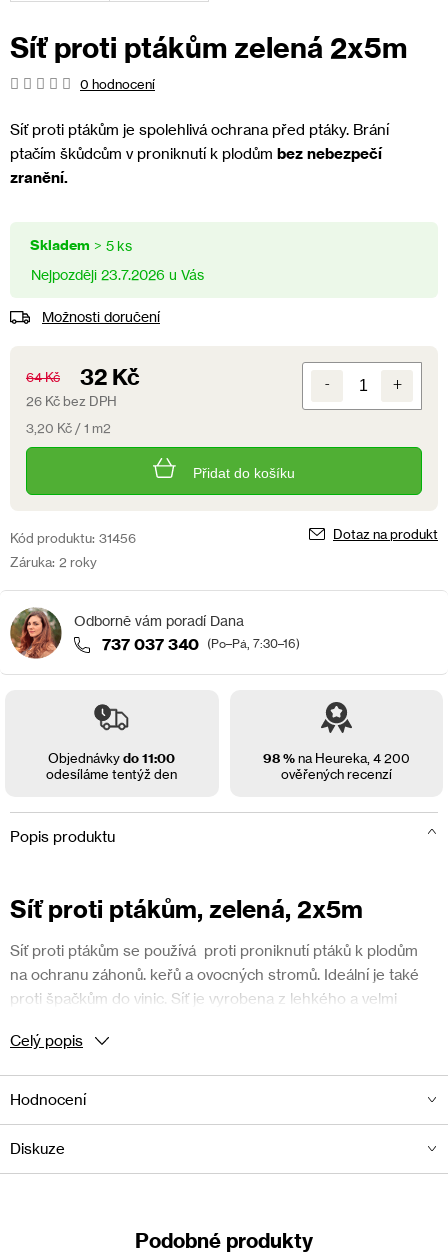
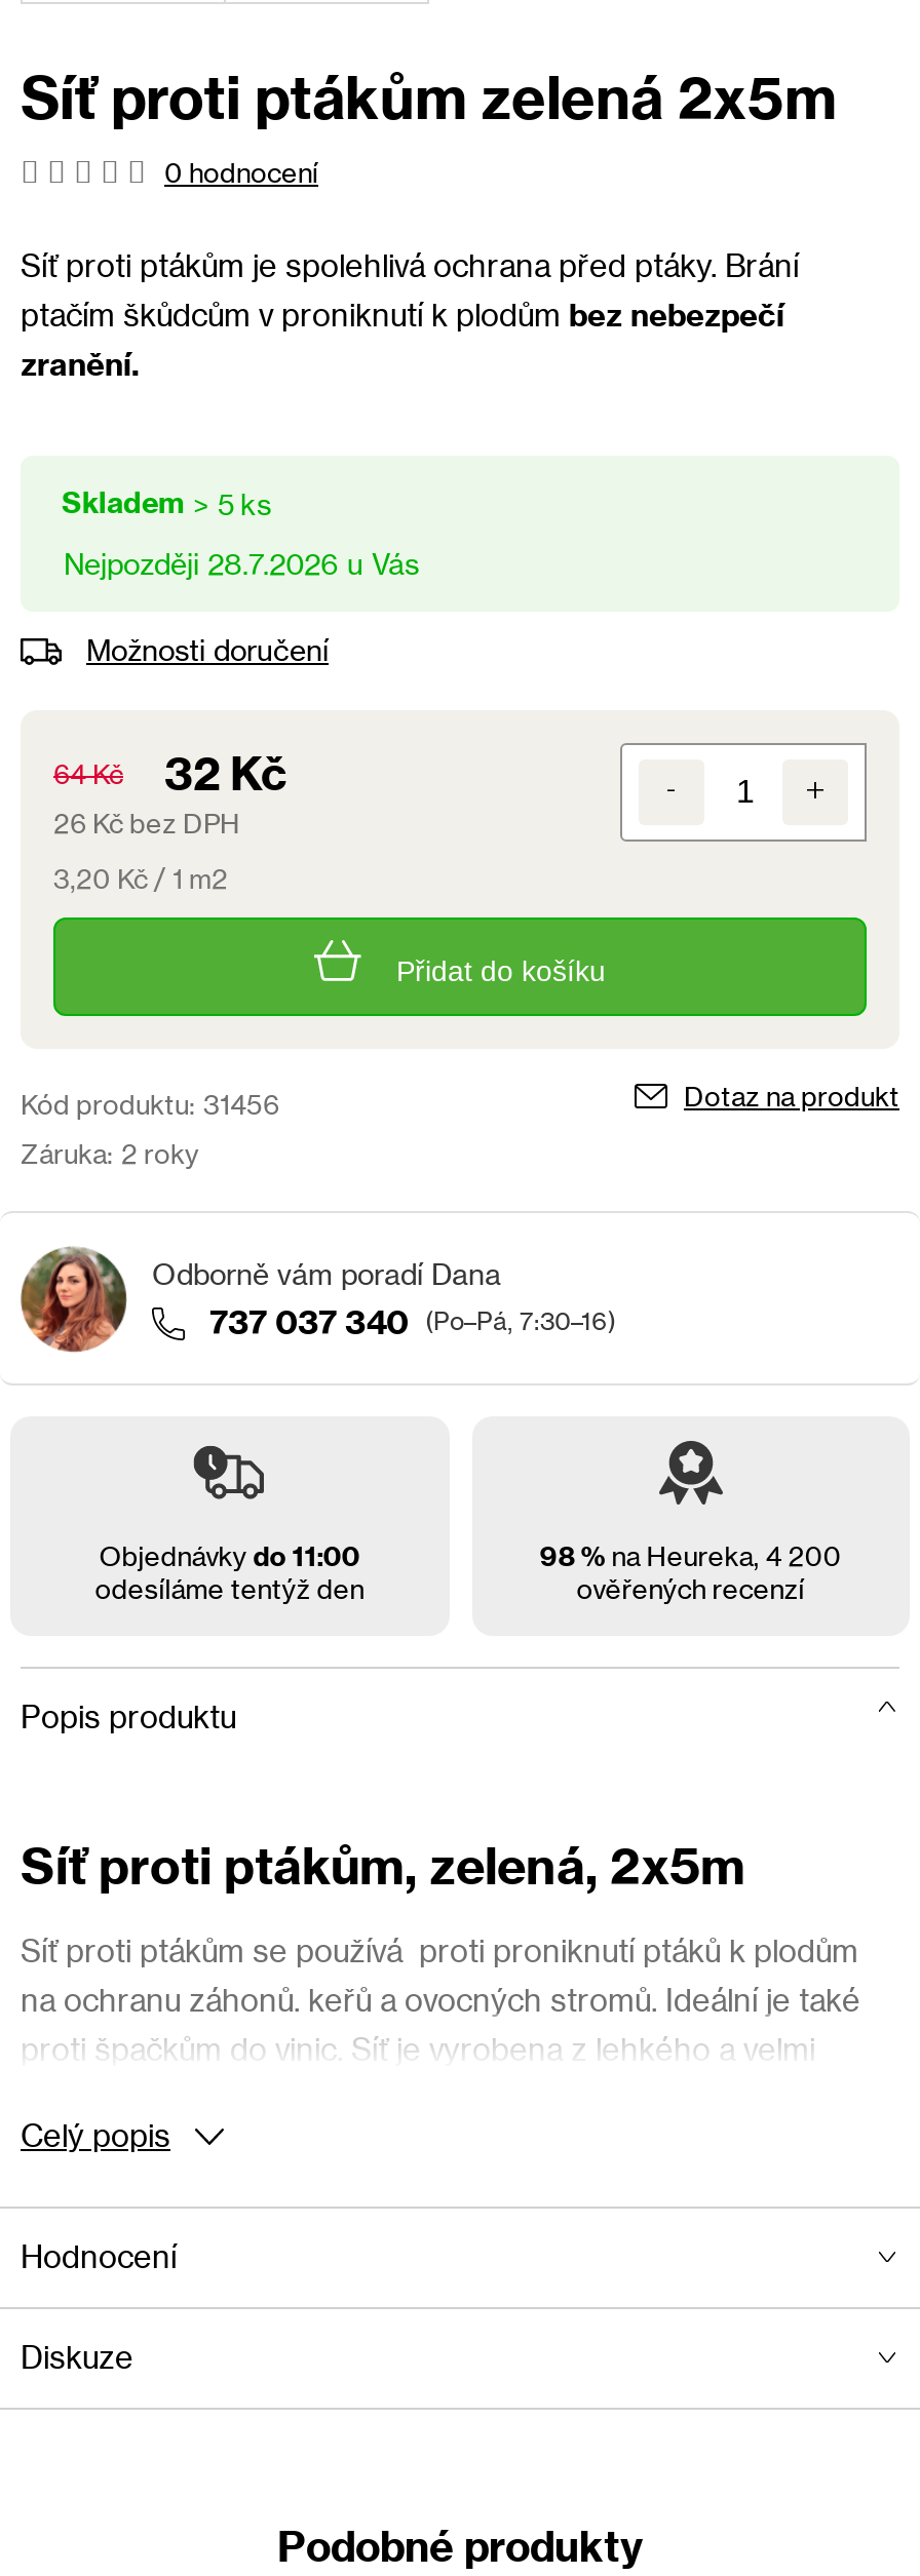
[101,266,169,283] 23.7.2026 -> [207,546,347,581] 28.7.2026

